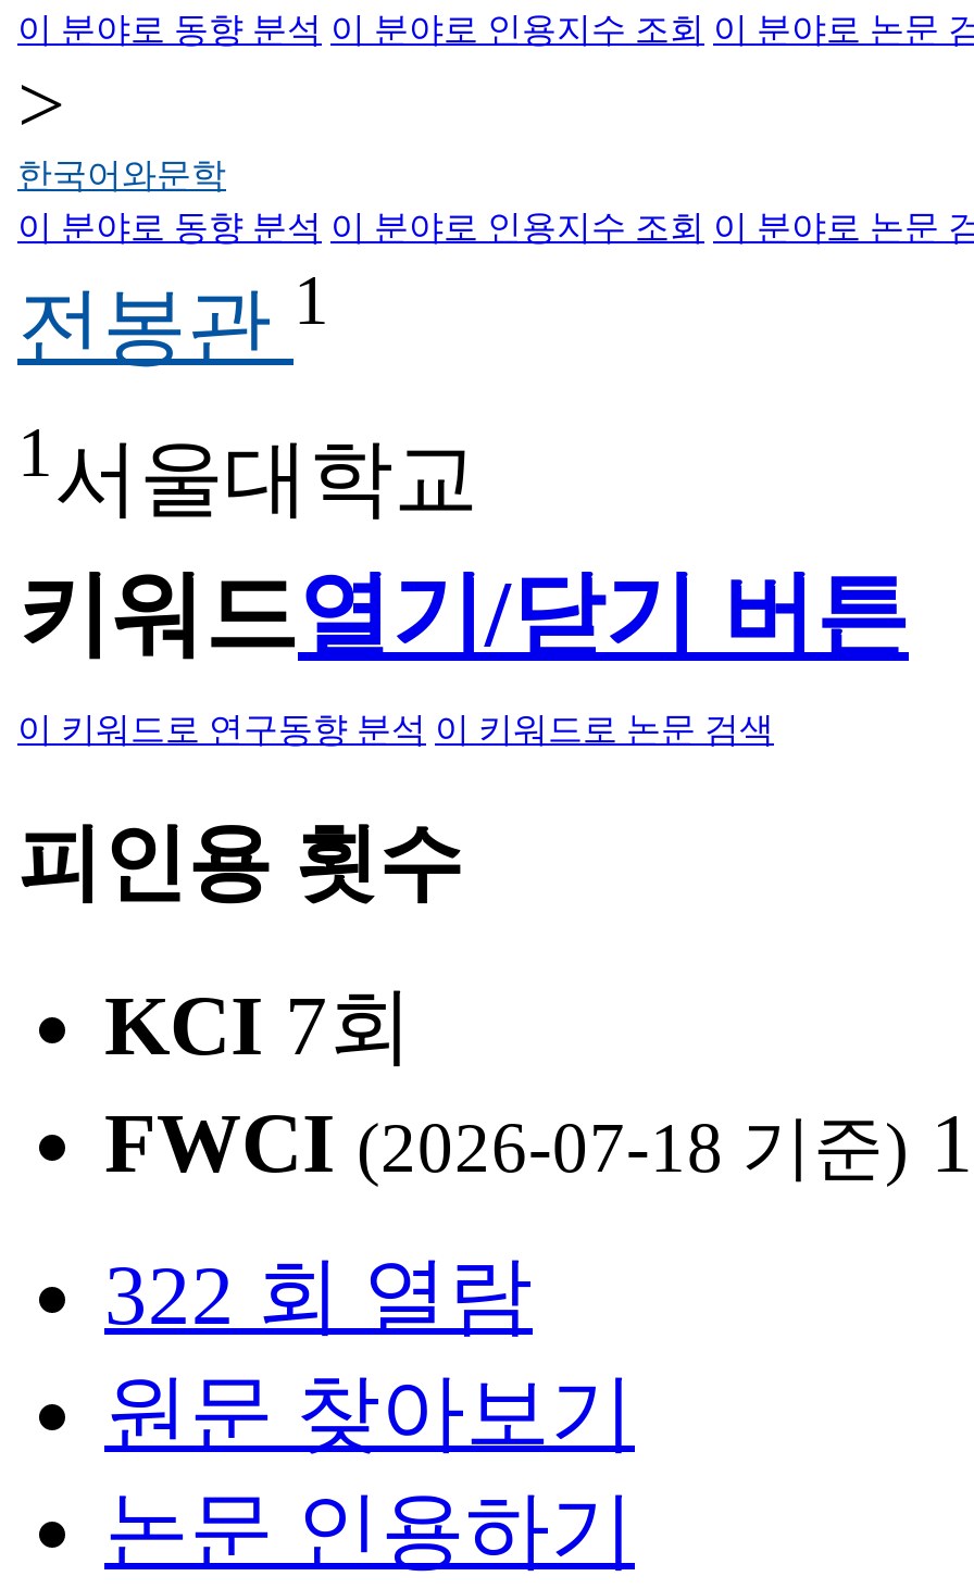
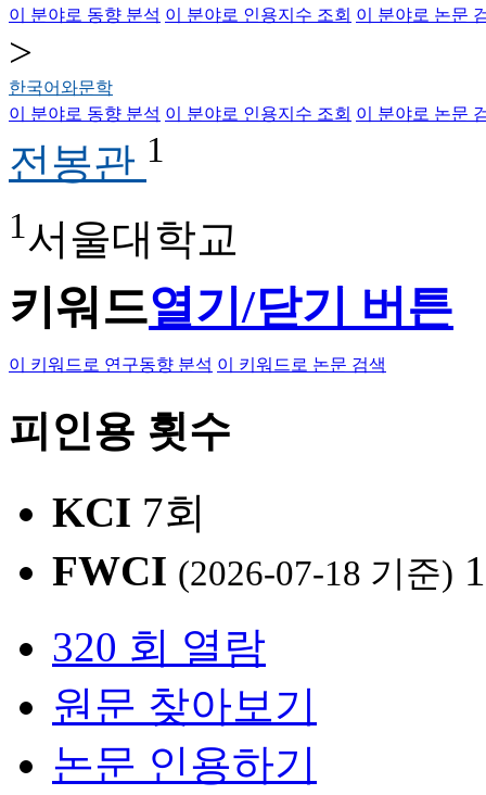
[104,1247,533,1341] 322 회 열람 -> [52,623,266,670] 320 회 열람

